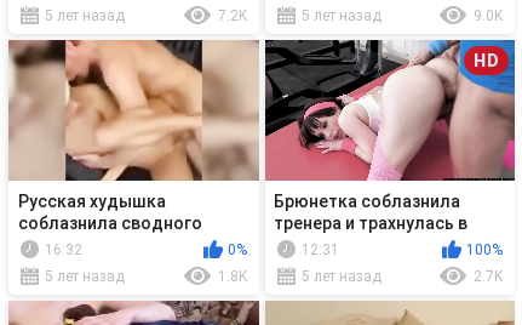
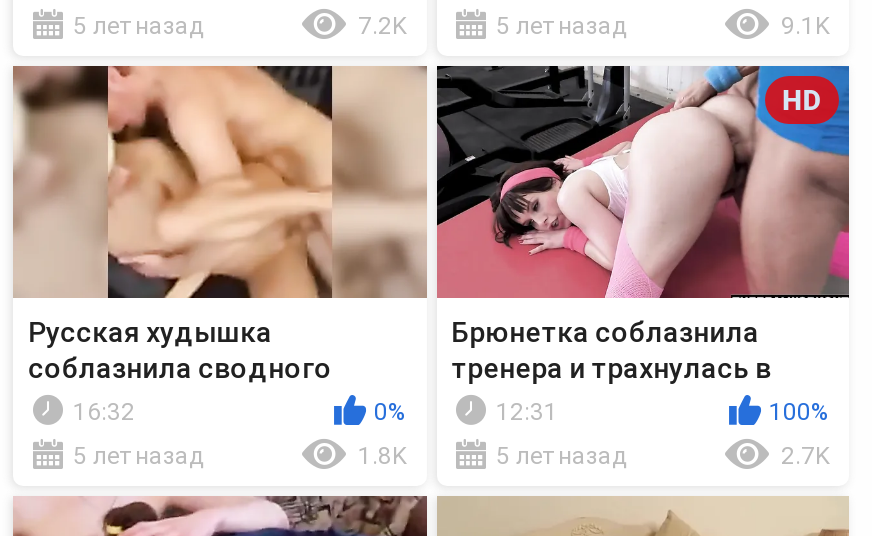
[474,7,503,24] 9.0K -> [781,12,829,40] 9.1K

